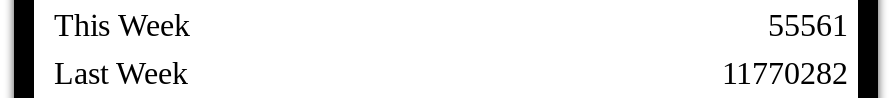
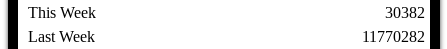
[768,7,848,41] 55561 -> [385,4,425,21] 30382

